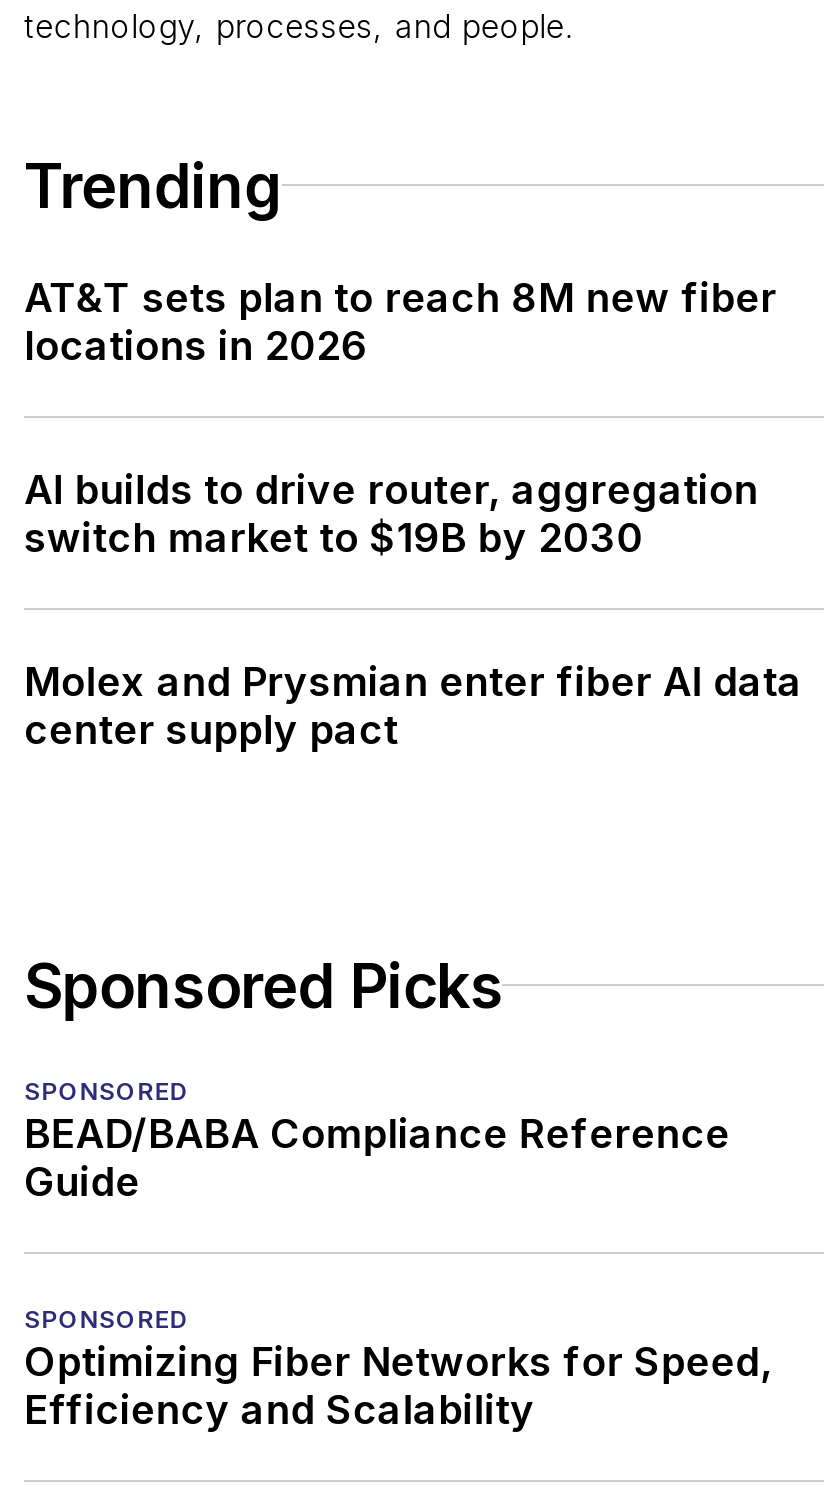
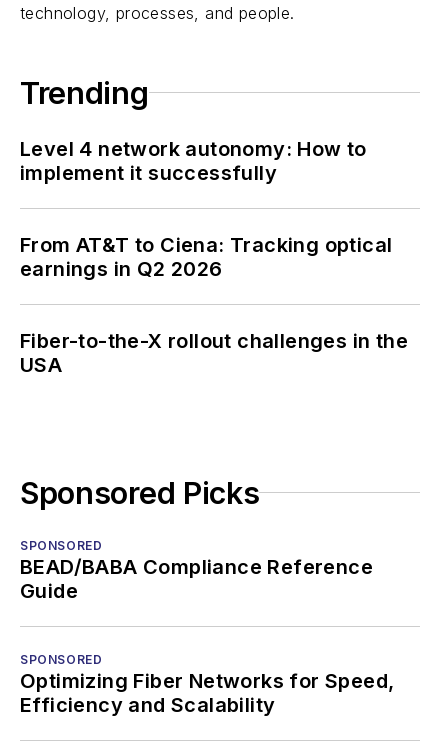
[24,273,777,369] AT&T sets plan to reach 8M new fiber | locations in 2026 -> [20,136,367,184] Level 4 network autonomy: How to | implement it successfully
[24,465,758,561] AI builds to drive router, aggregation | switch market to $19B by 2030 -> [20,232,392,280] From AT&T to Ciena: Tracking optical | earnings in Q2 2026
[24,657,802,753] Molex and Prysmian enter fiber AI data | center supply pact -> [20,328,409,376] Fiber-to-the-X rollout challenges in the | USA

